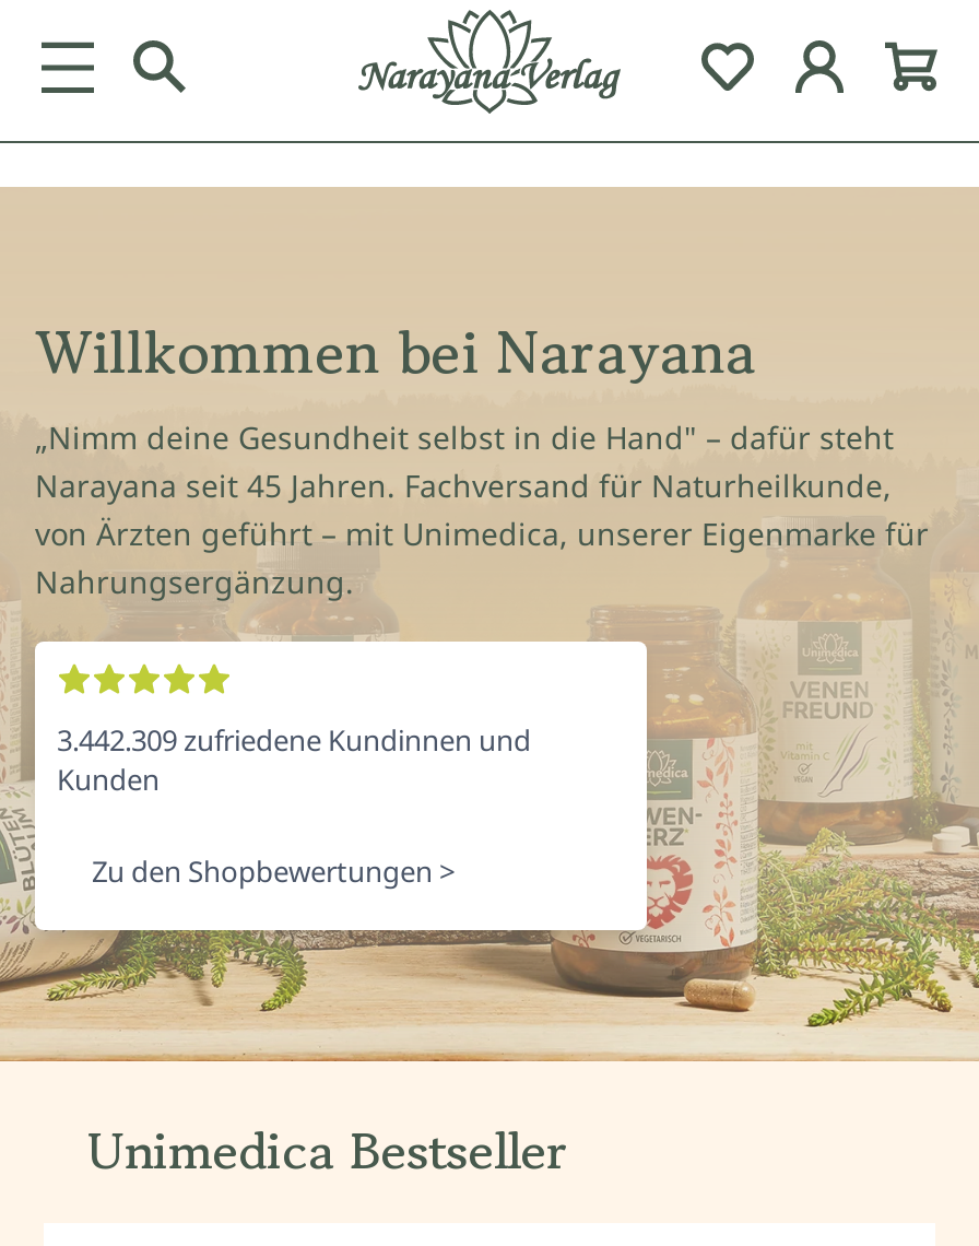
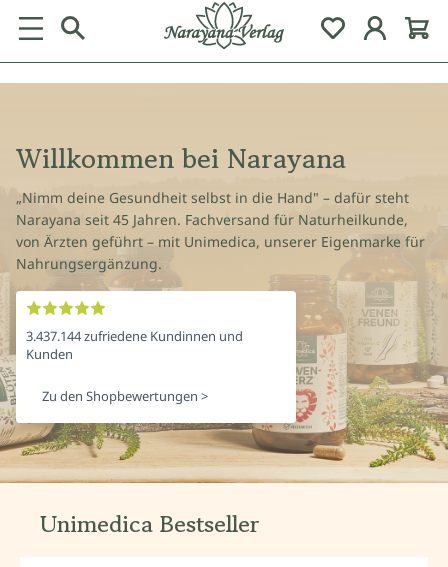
[57,720,531,760] 3.442.309 zufriedene Kundinnen und -> [26,327,243,345] 3.437.144 zufriedene Kundinnen und

